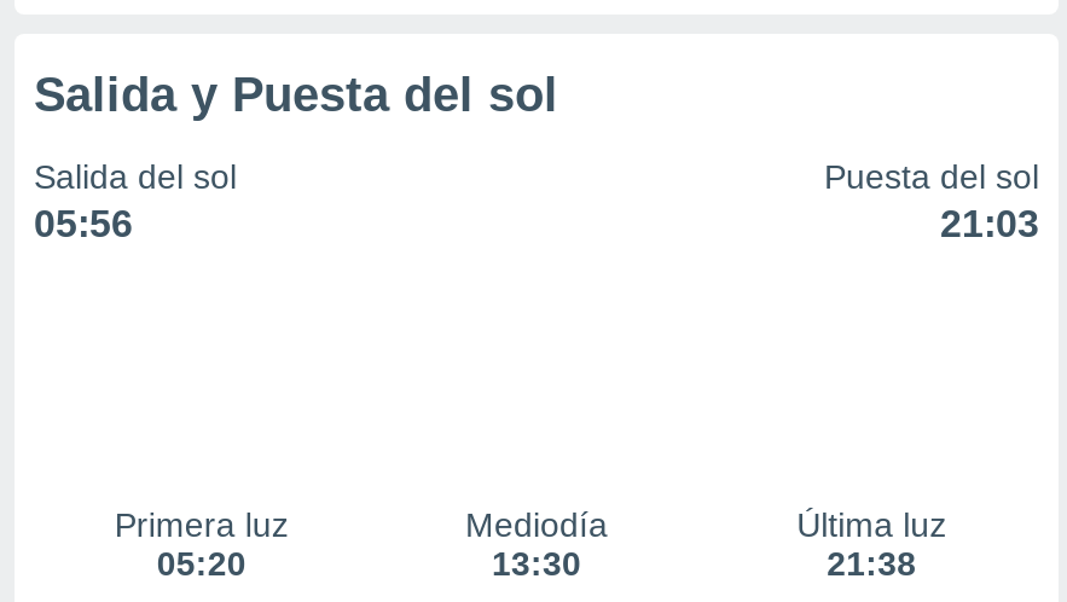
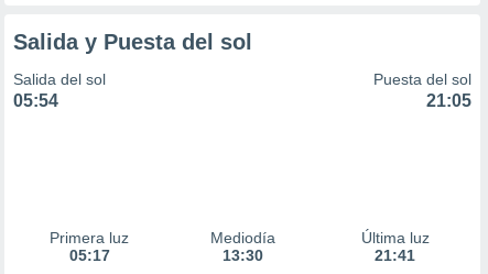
[34,203,133,244] 05:56 -> [13,91,58,110] 05:54
[940,203,1039,244] 21:03 -> [426,91,471,110] 21:05
[157,544,246,583] 05:20 -> [69,246,110,264] 05:17
[827,544,916,583] 21:38 -> [375,246,416,264] 21:41

